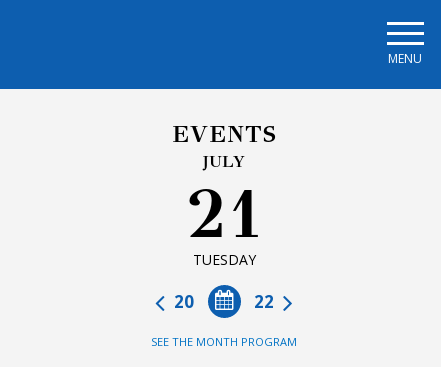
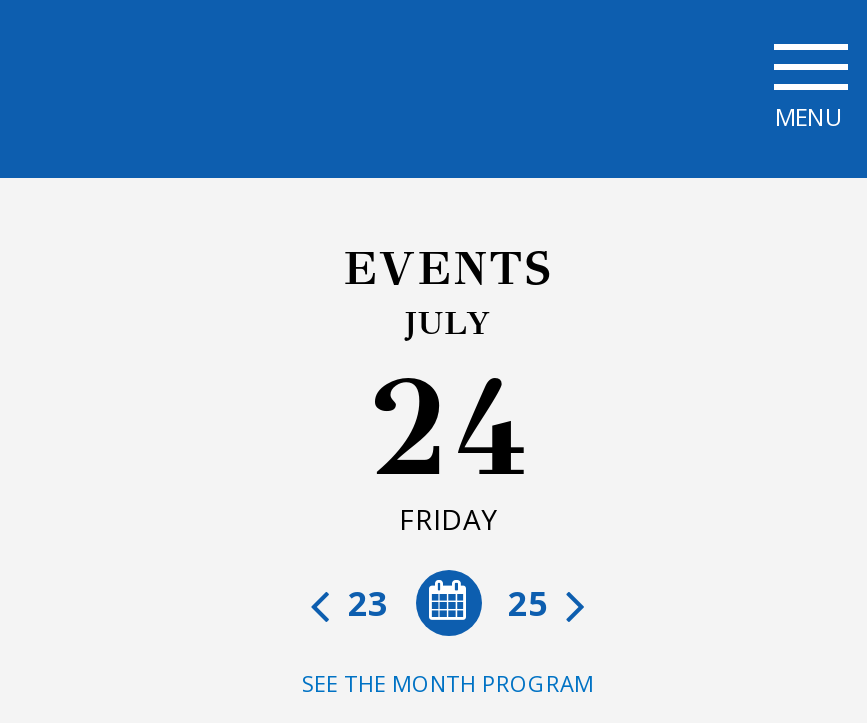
[185,173,263,269] 21 | TUESDAY -> [366,346,530,538] 24 | FRIDAY
[170,290,278,313] 22 | 20 -> [340,580,556,626] 25 | 23

